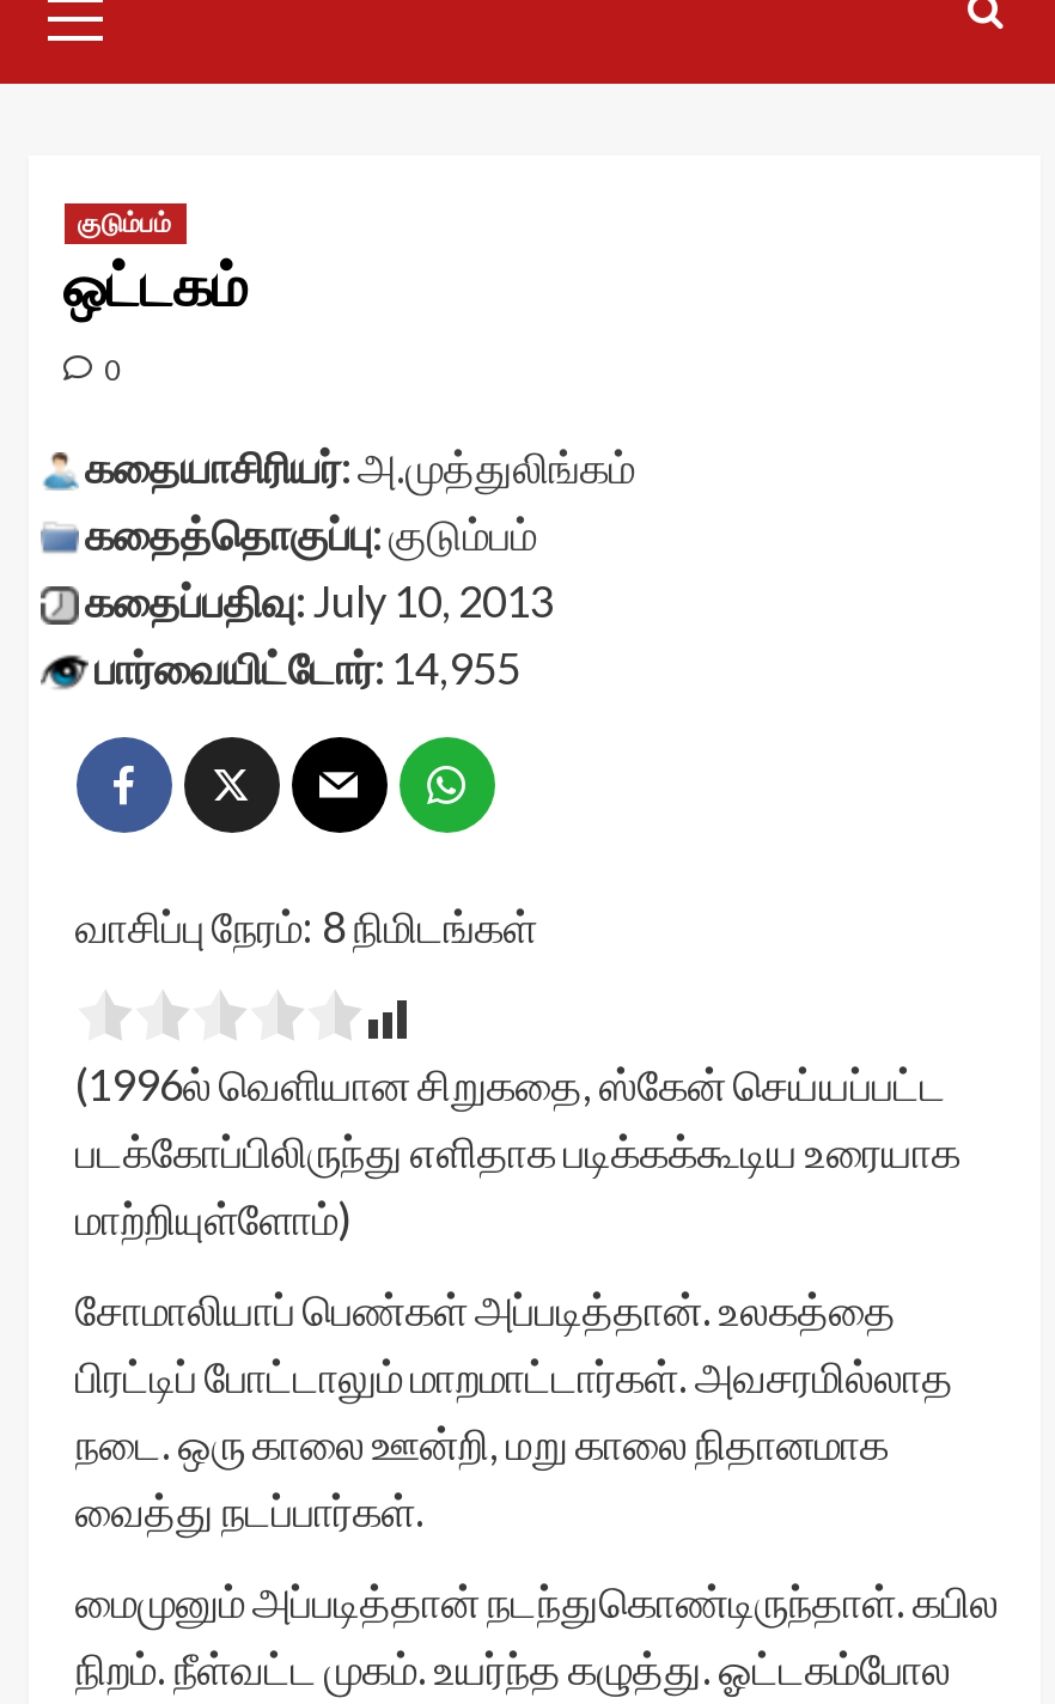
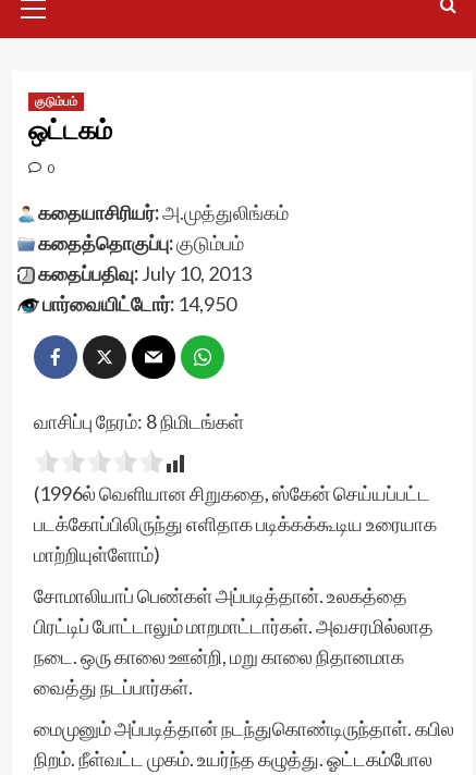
[94,641,527,694] பார்வையிட்டோர்: 14,955 -> [42,292,239,316] பார்வையிட்டோர்: 14,950

